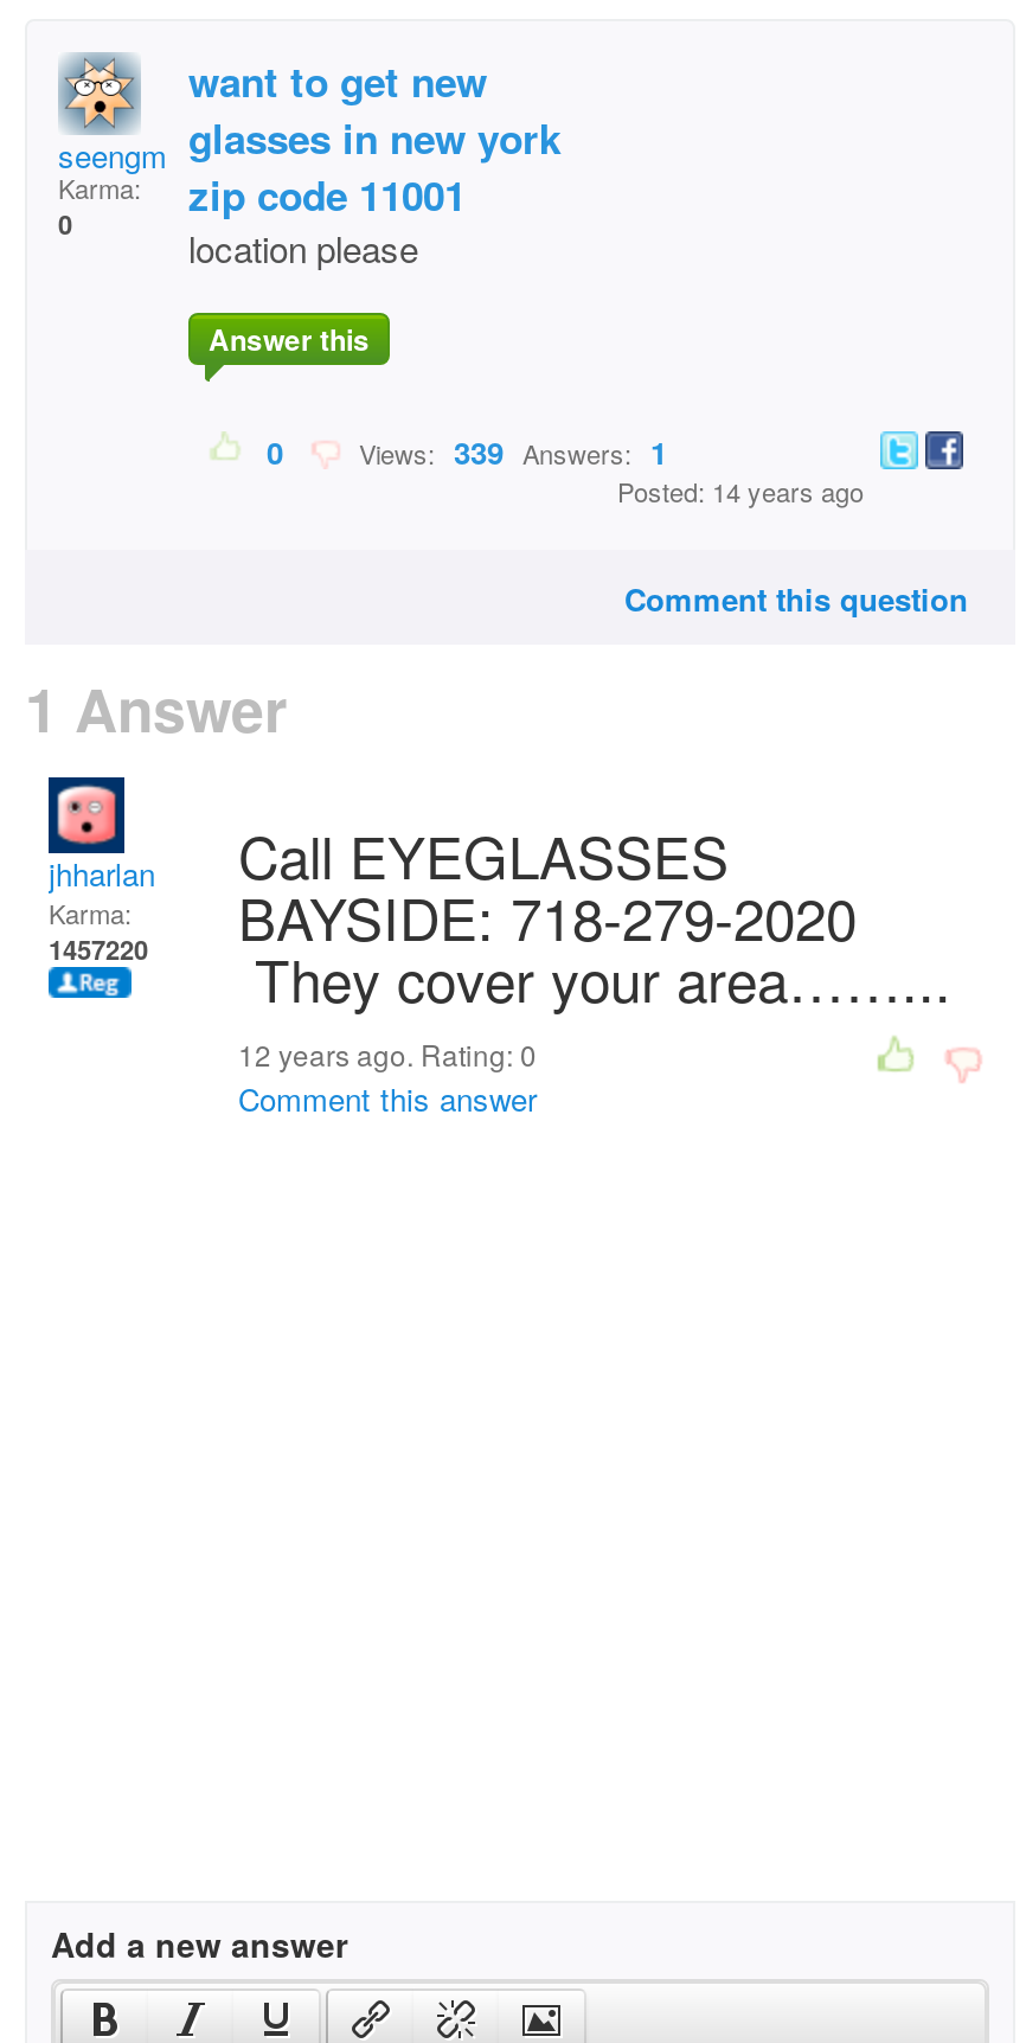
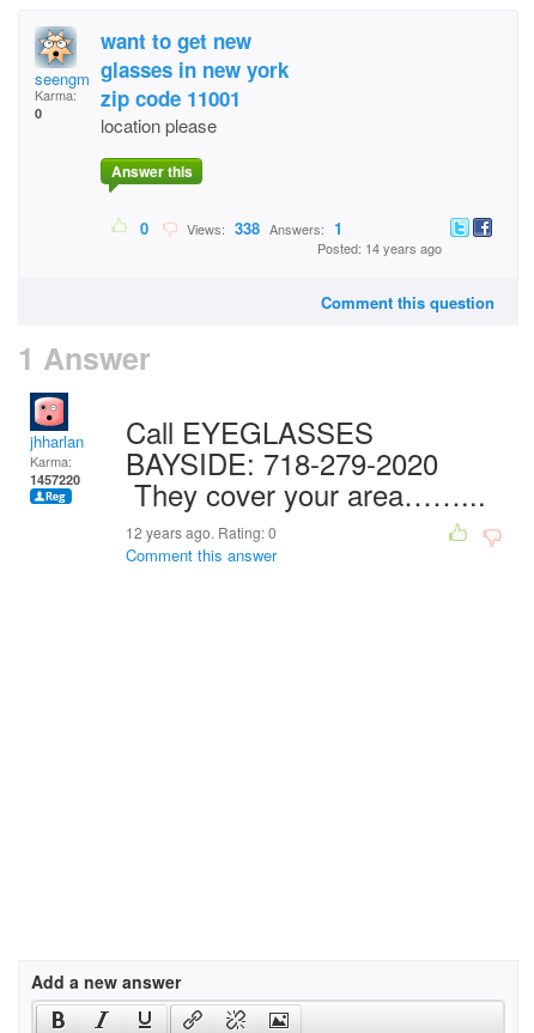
[345,429,667,474] Views: 339 Answers: 1 -> [180,217,342,240] Views: 338 Answers: 1

